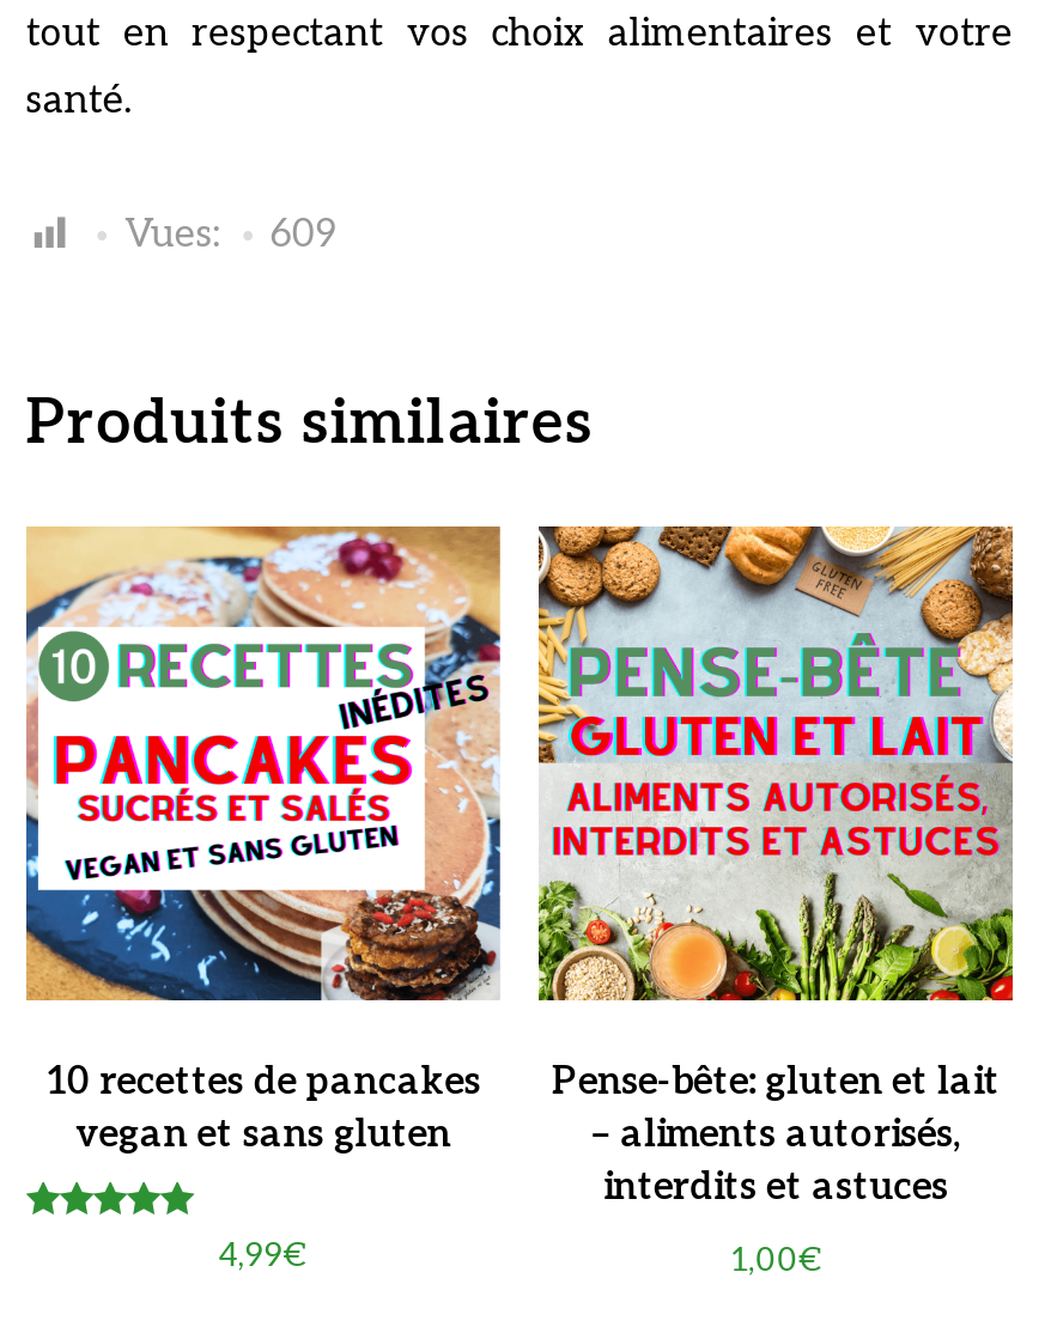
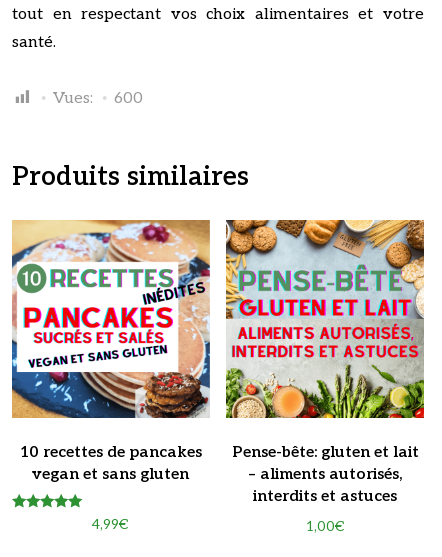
[124,213,337,258] Vues: 609 -> [53,89,143,108] Vues: 600

